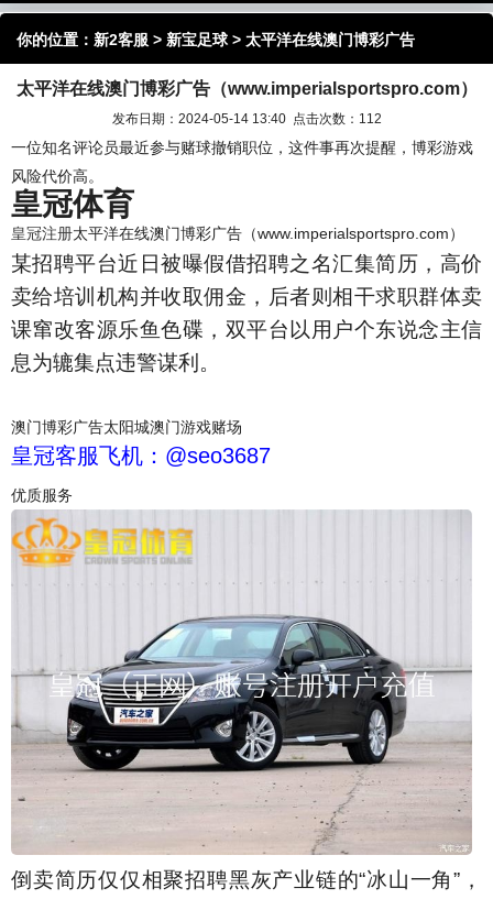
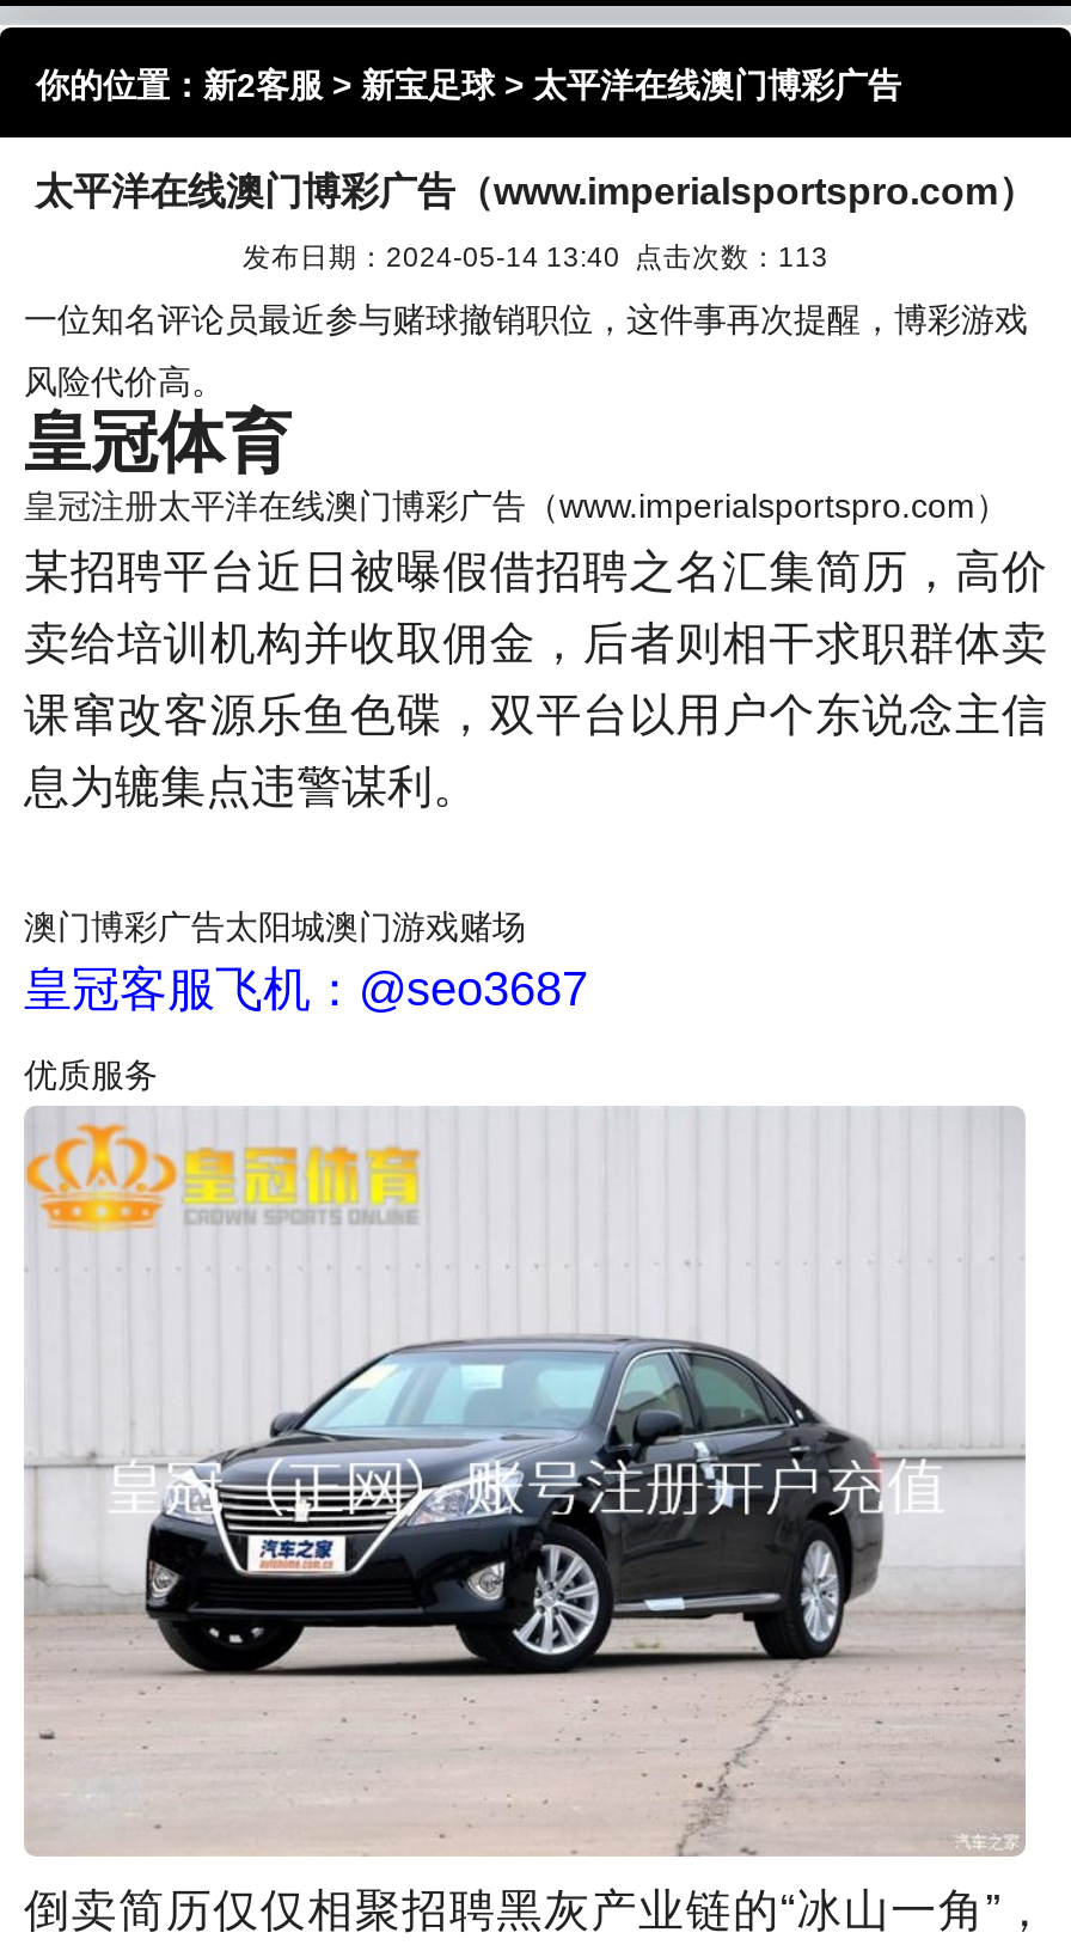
[112,111,381,125] 发布日期：2024-05-14 13:40 点击次数：112 -> [243,240,828,271] 发布日期：2024-05-14 13:40 点击次数：113

